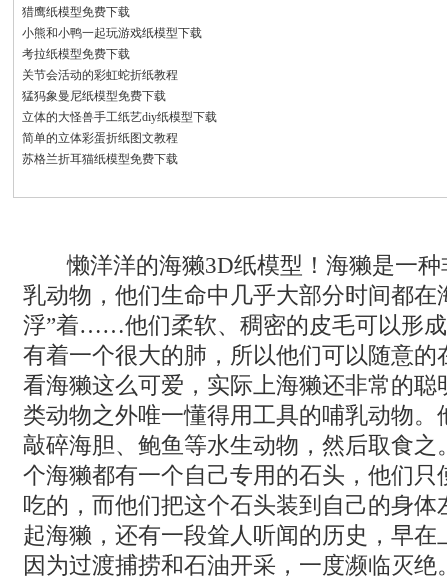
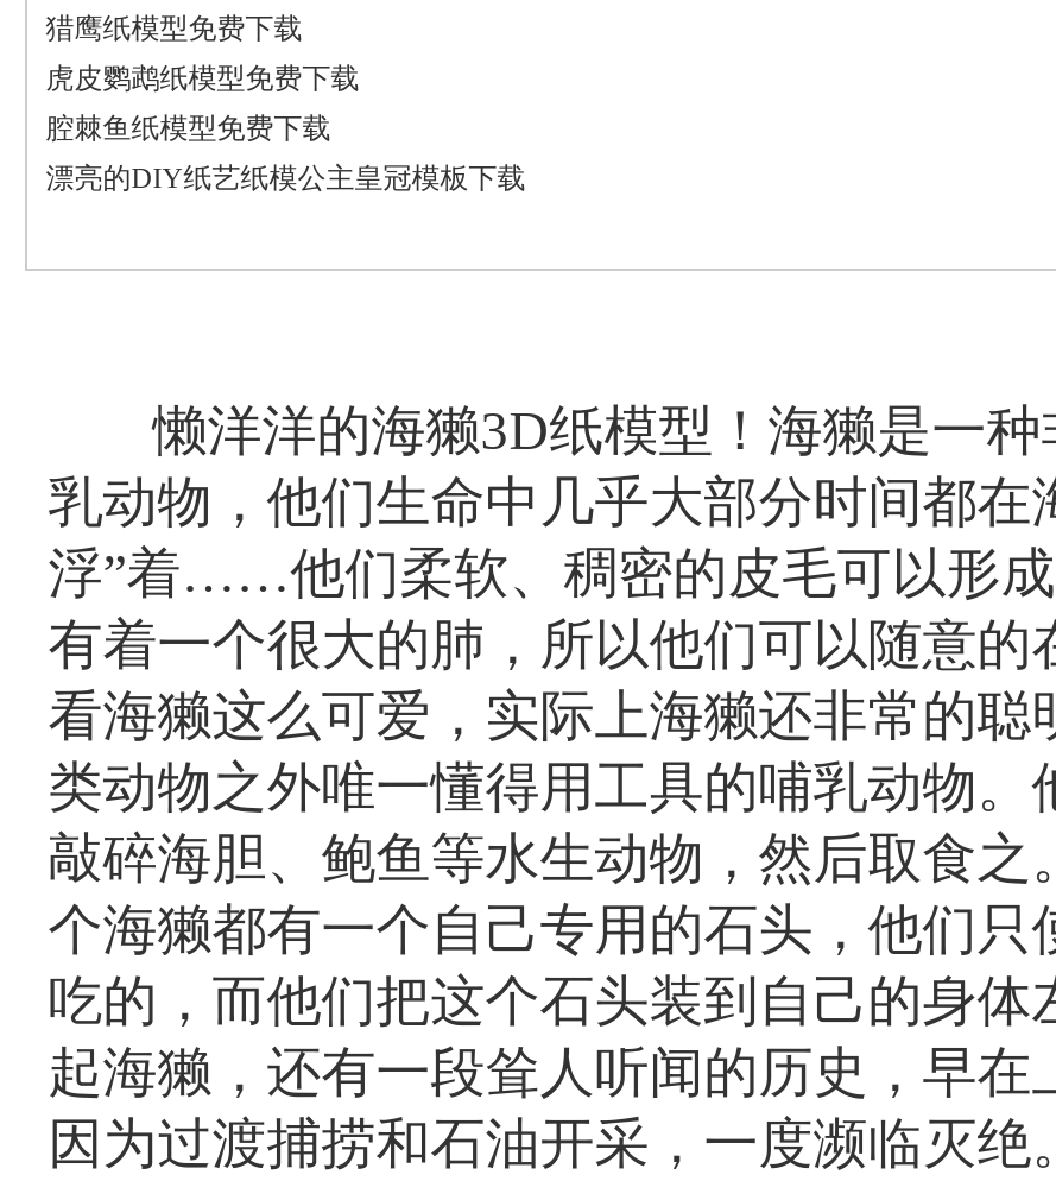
[22,26,217,166] 小熊和小鸭一起玩游戏纸模型下载 | 考拉纸模型免费下载 | 关节会活动的彩虹蛇折纸教程 | 猛犸象曼尼纸模型免费下载 | 立体的大怪兽手工纸艺diy纸模型下载 | 简单的立体彩蛋折纸图文教程 | 苏格兰折耳猫纸模型免费下载 -> [46,62,526,195] 虎皮鹦鹉纸模型免费下载 | 腔棘鱼纸模型免费下载 | 漂亮的DIY纸艺纸模公主皇冠模板下载

